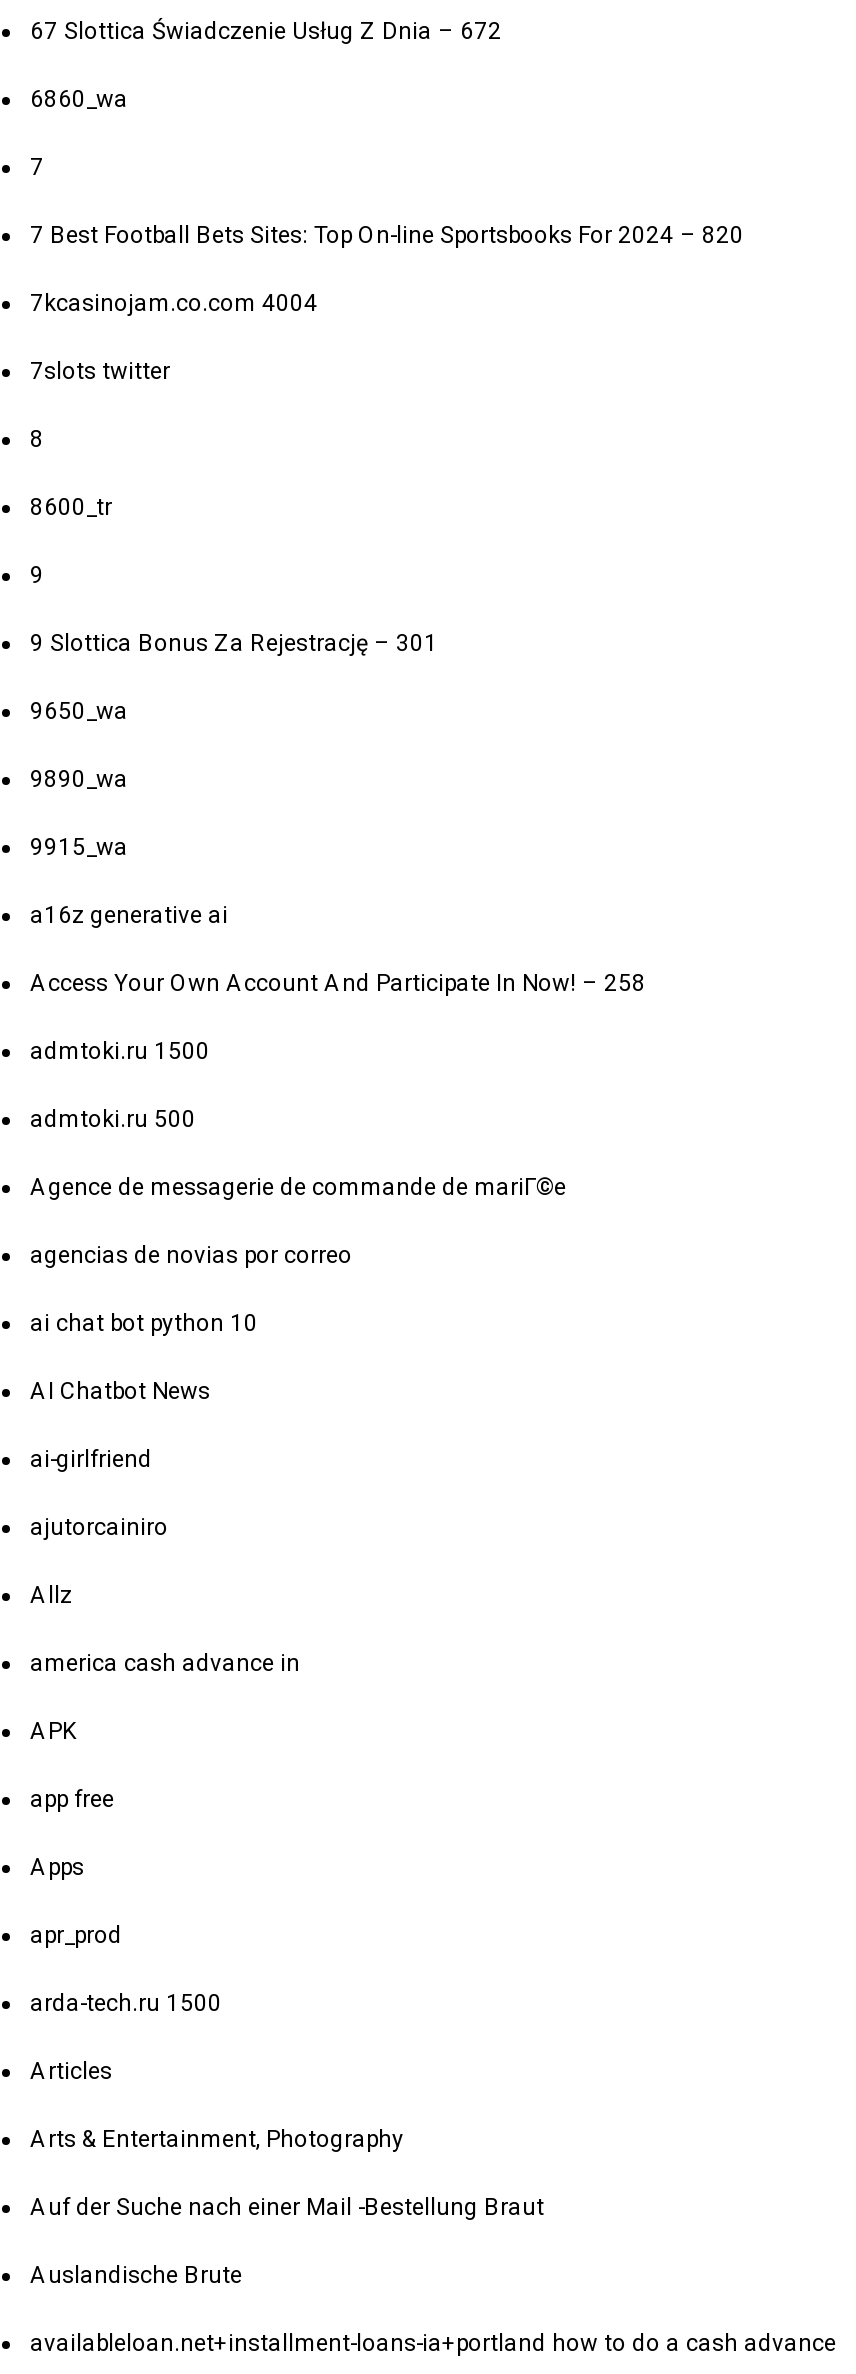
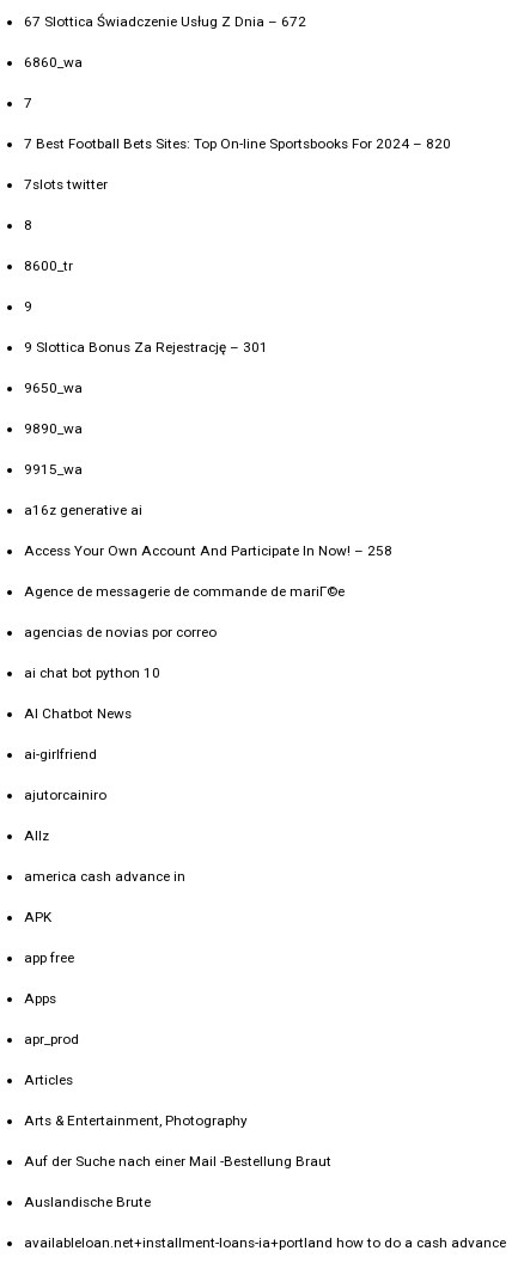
[30,288,318,316] 7kcasinojam.co.com 4004 -> none
[30,1036,210,1132] admtoki.ru 1500 | admtoki.ru 500 -> none
[30,1988,222,2016] arda-tech.ru 1500 -> none

